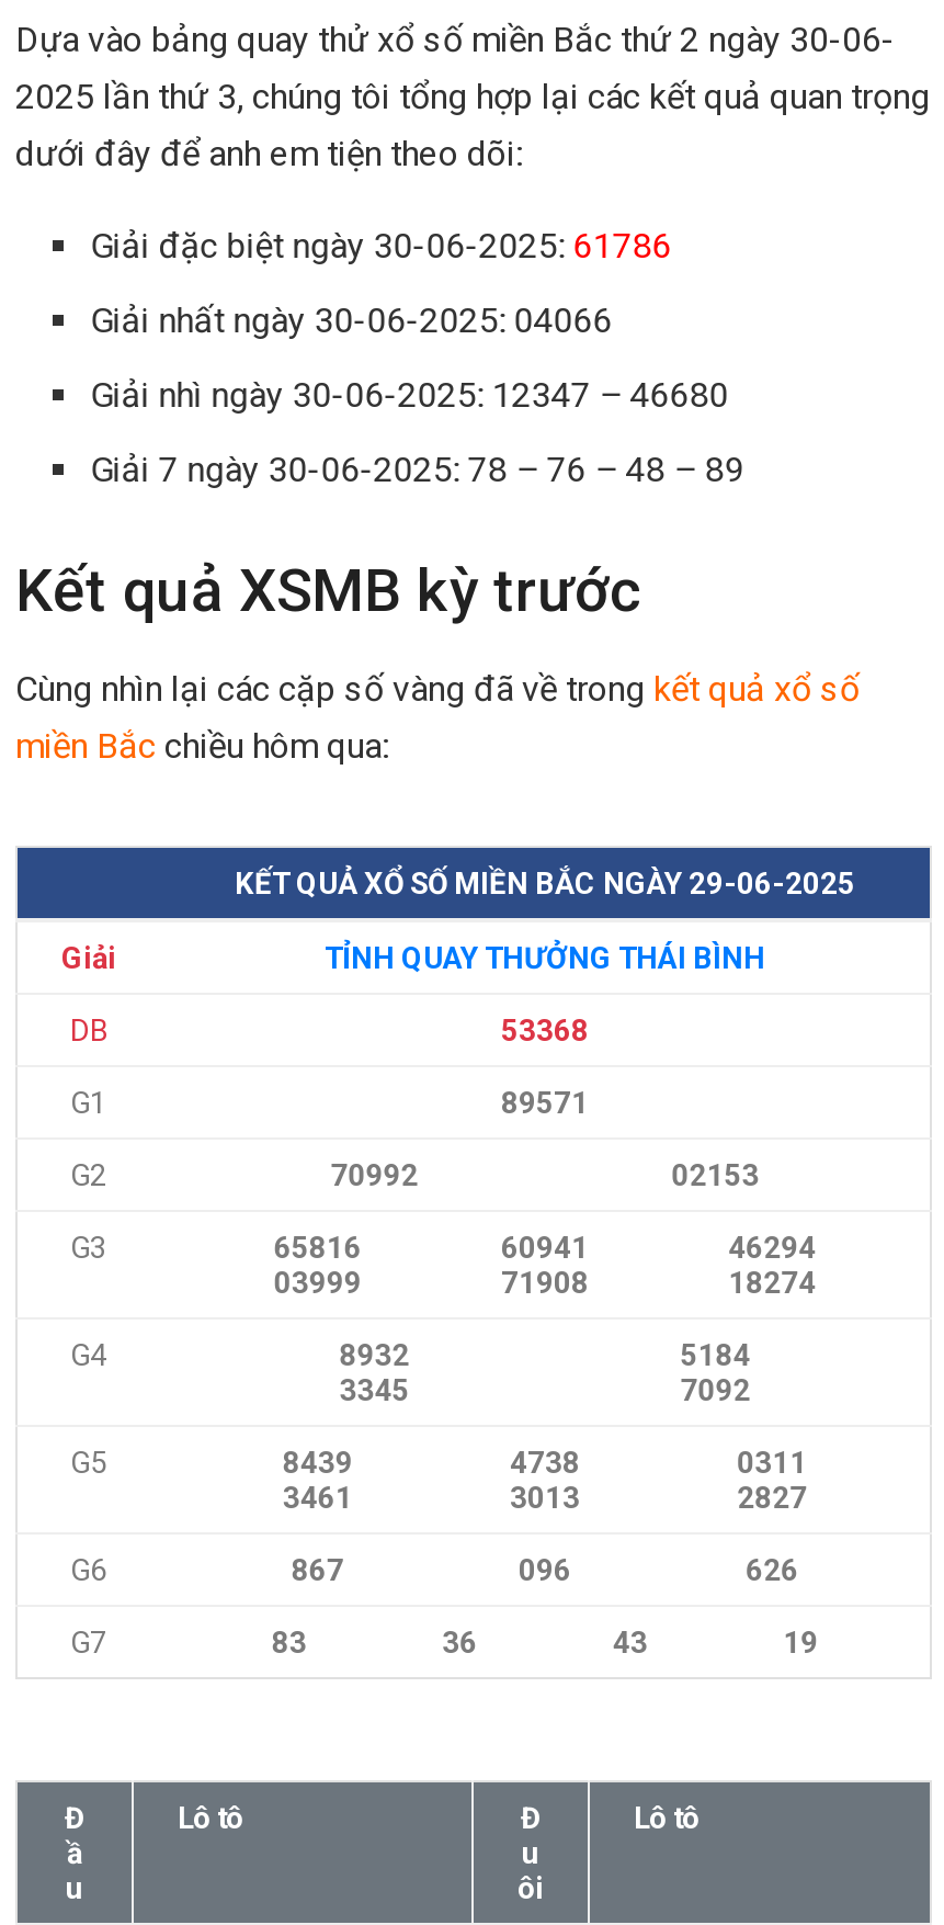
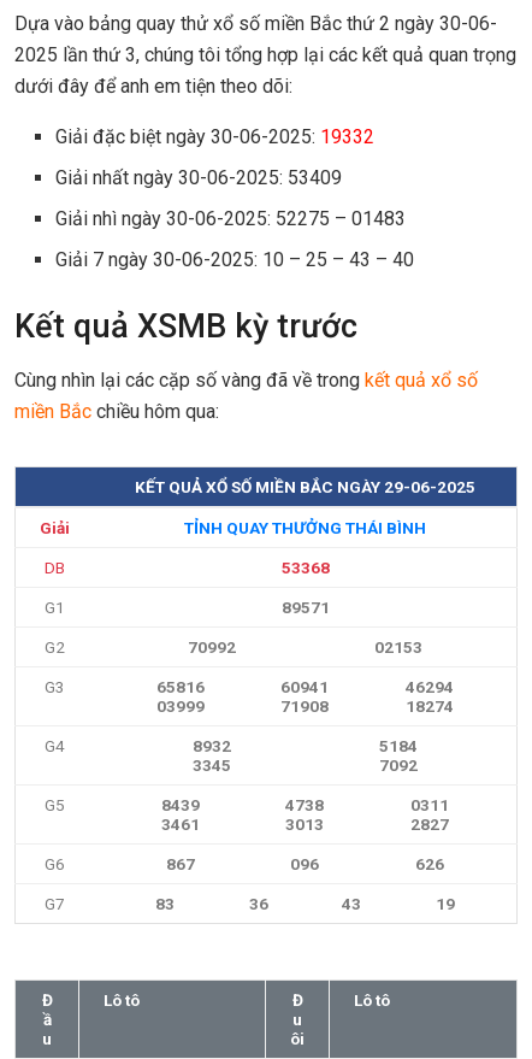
[91,225,672,267] Giải đặc biệt ngày 30-06-2025: 61786 -> [56,125,375,148] Giải đặc biệt ngày 30-06-2025: 19332
[91,299,612,341] Giải nhất ngày 30-06-2025: 04066 -> [56,166,342,189] Giải nhất ngày 30-06-2025: 53409
[91,374,729,416] Giải nhì ngày 30-06-2025: 12347 – 46680 -> [56,207,406,230] Giải nhì ngày 30-06-2025: 52275 – 01483
[91,449,744,490] Giải 7 ngày 30-06-2025: 78 – 76 – 48 – 89 -> [56,248,414,271] Giải 7 ngày 30-06-2025: 10 – 25 – 43 – 40

